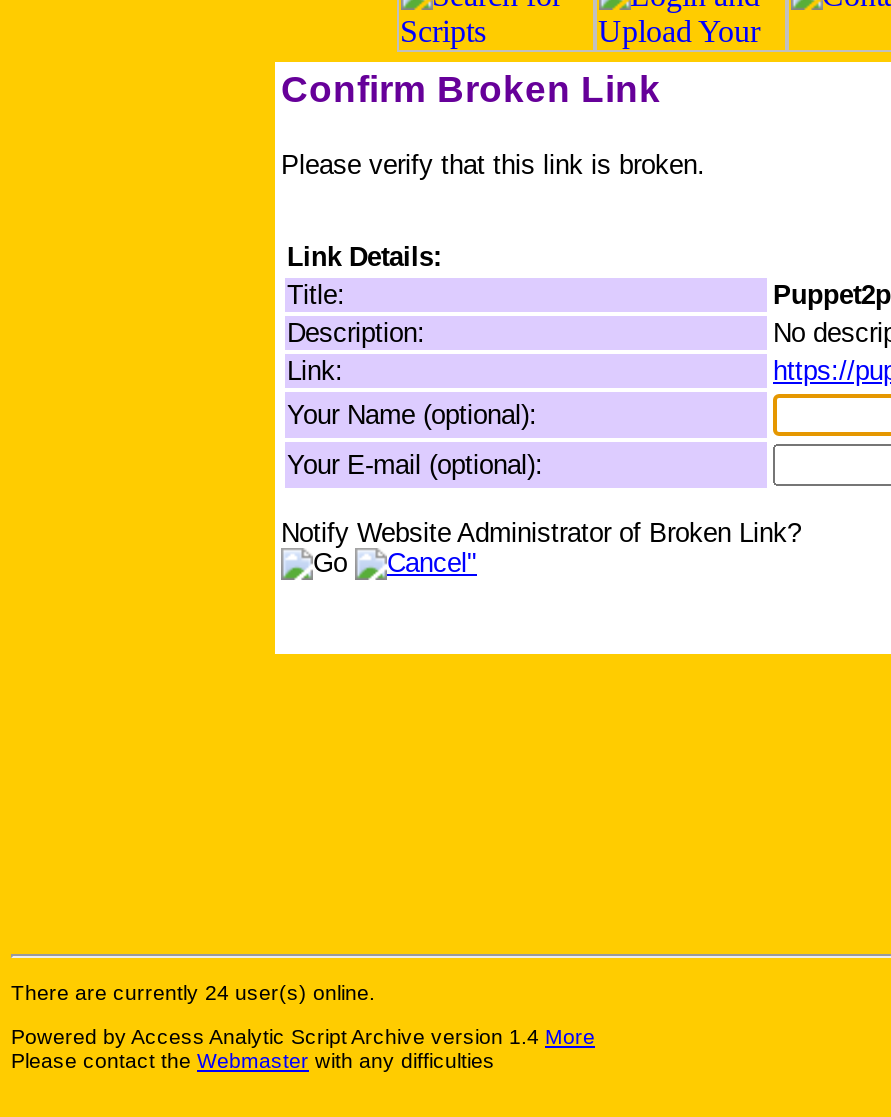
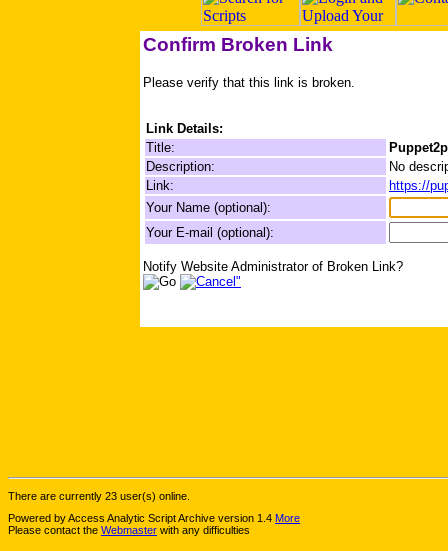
[11,979,375,1003] There are currently 24 user(s) online. -> [8,490,190,502] There are currently 23 user(s) online.

